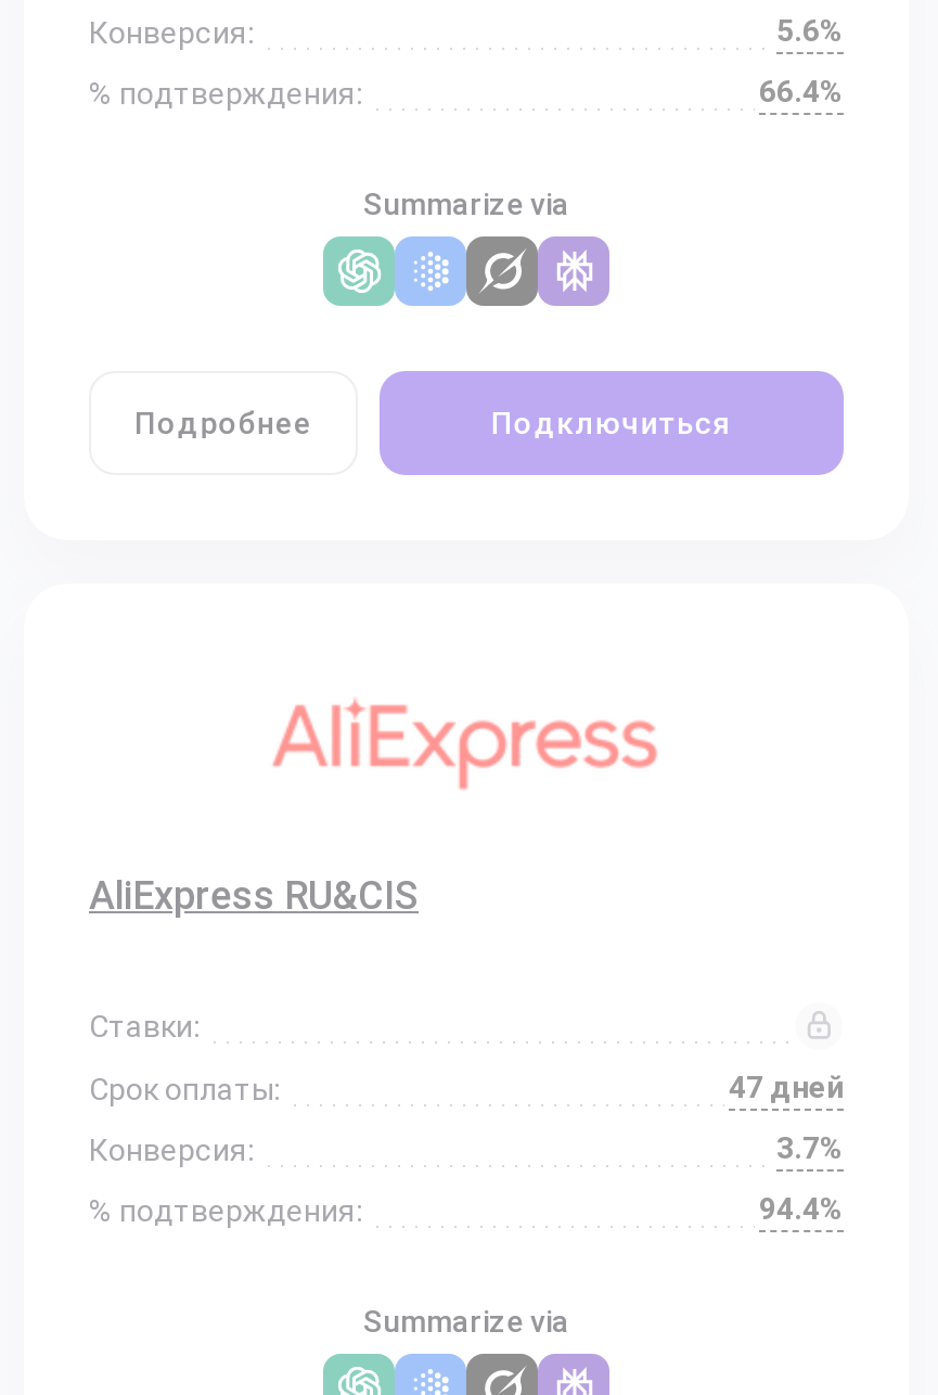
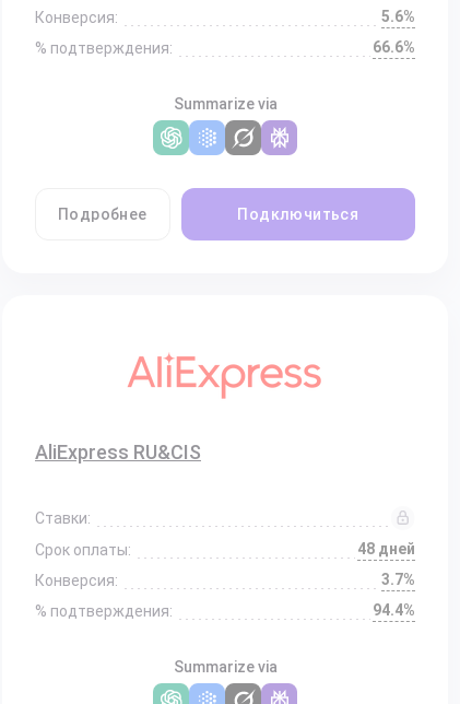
[759,74,844,108] 66.4% -> [373,38,415,56] 66.6%
[729,1070,844,1104] 47 дней -> [357,540,415,558] 48 дней

